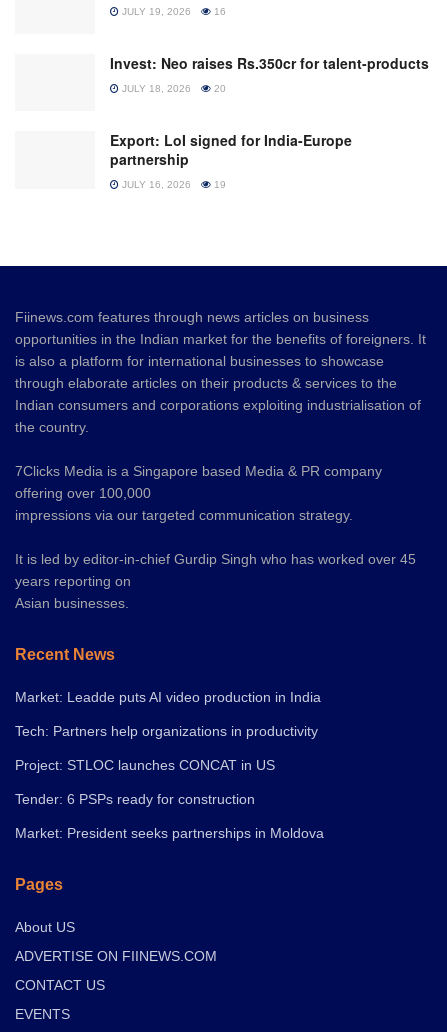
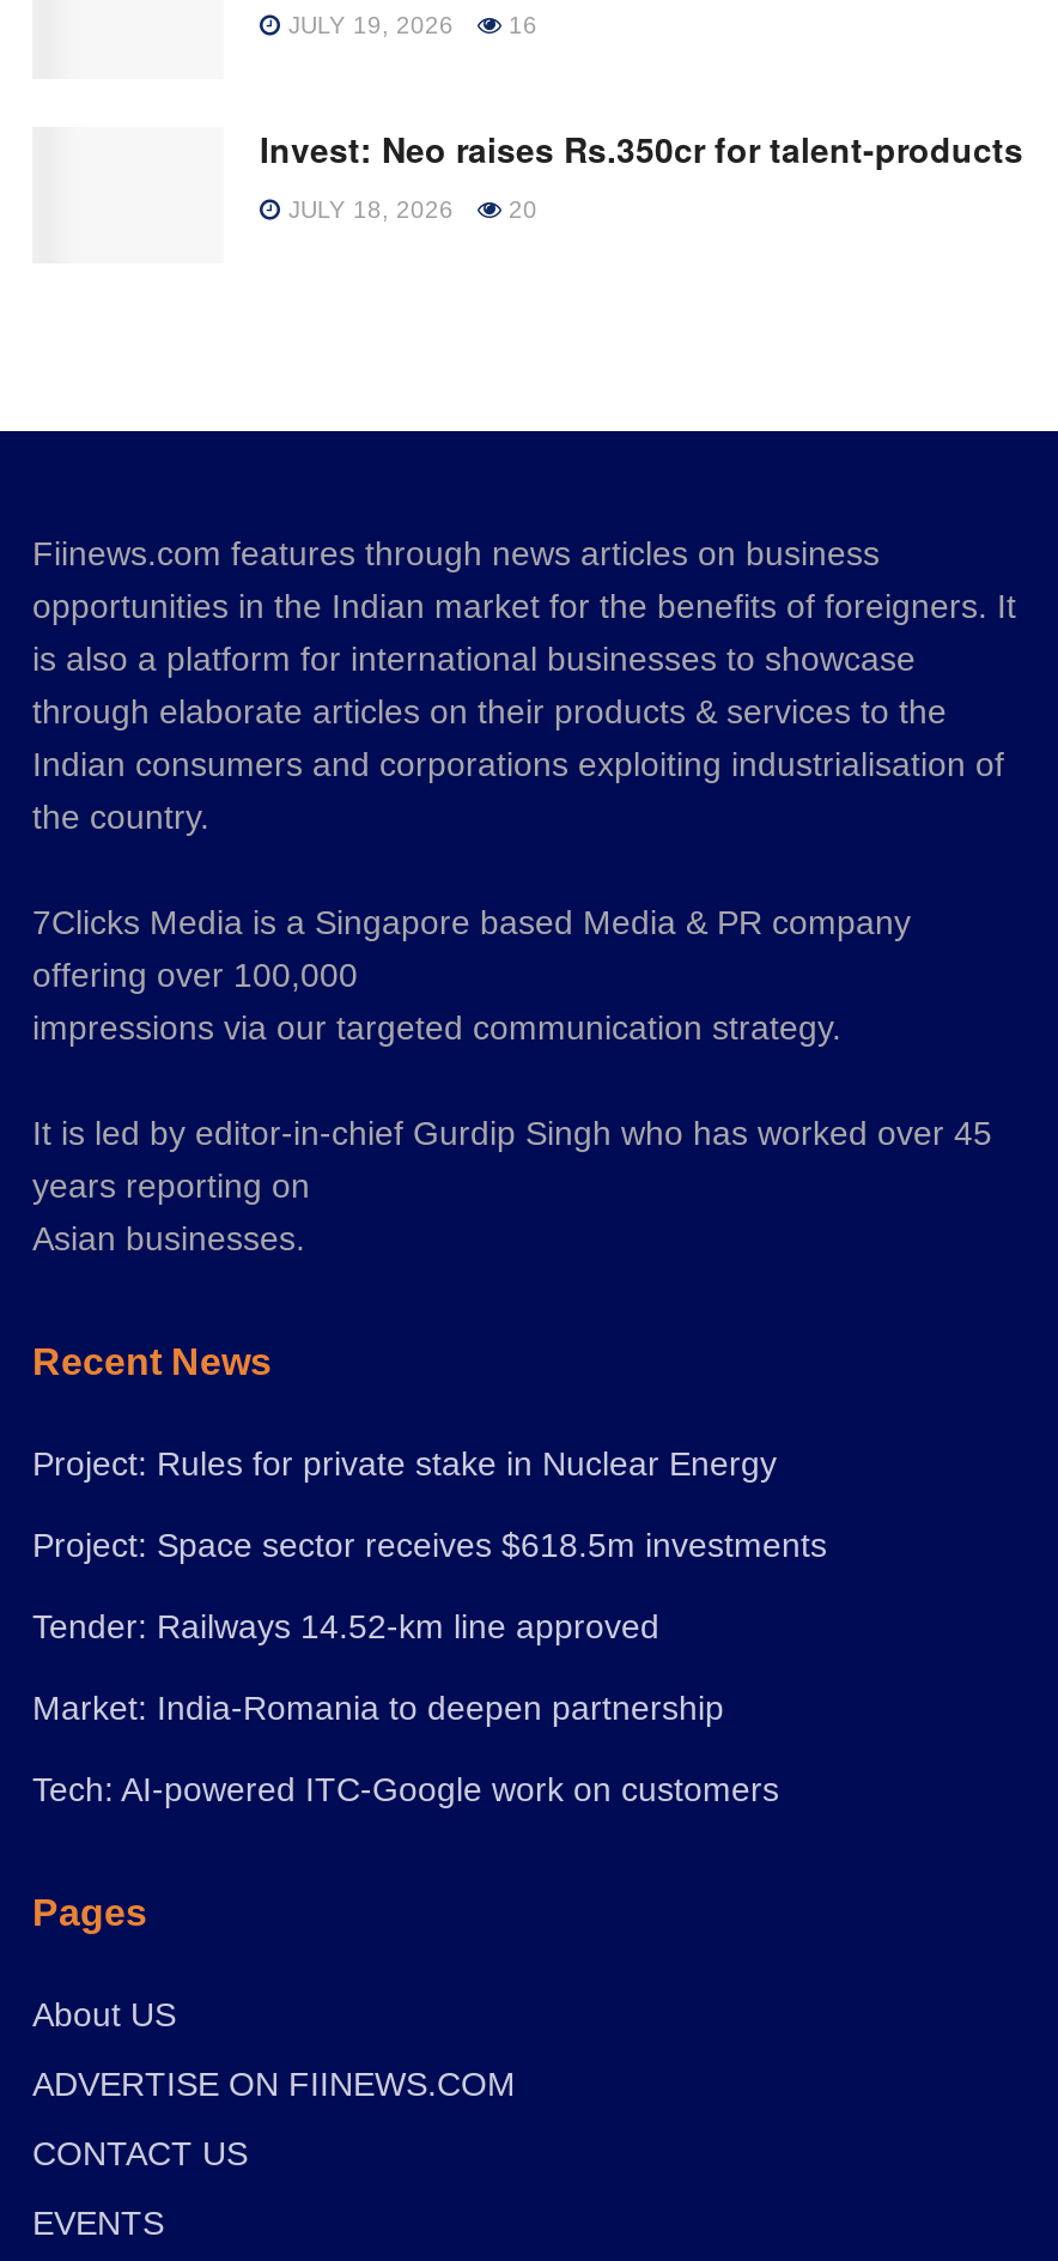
[110,130,352,190] Export: LoI signed for India-Europe | partnership | JULY 16, 2026 | 19 -> none
[15,689,321,705] Market: Leadde puts AI video production in India -> [32,1445,777,1484] Project: Rules for private stake in Nuclear Energy
[15,723,318,739] Tech: Partners help organizations in productivity -> [32,1527,827,1565] Project: Space sector receives $618.5m investments
[15,757,275,773] Project: STLOC launches CONCAT in US -> [32,1608,659,1646] Tender: Railways 14.52-km line approved
[15,791,255,807] Tender: 6 PSPs ready for construction -> [32,1690,724,1728] Market: India-Romania to deepen partnership
[15,825,324,841] Market: President seeks partnerships in Moldova -> [32,1771,779,1809] Tech: AI-powered ITC-Google work on customers

